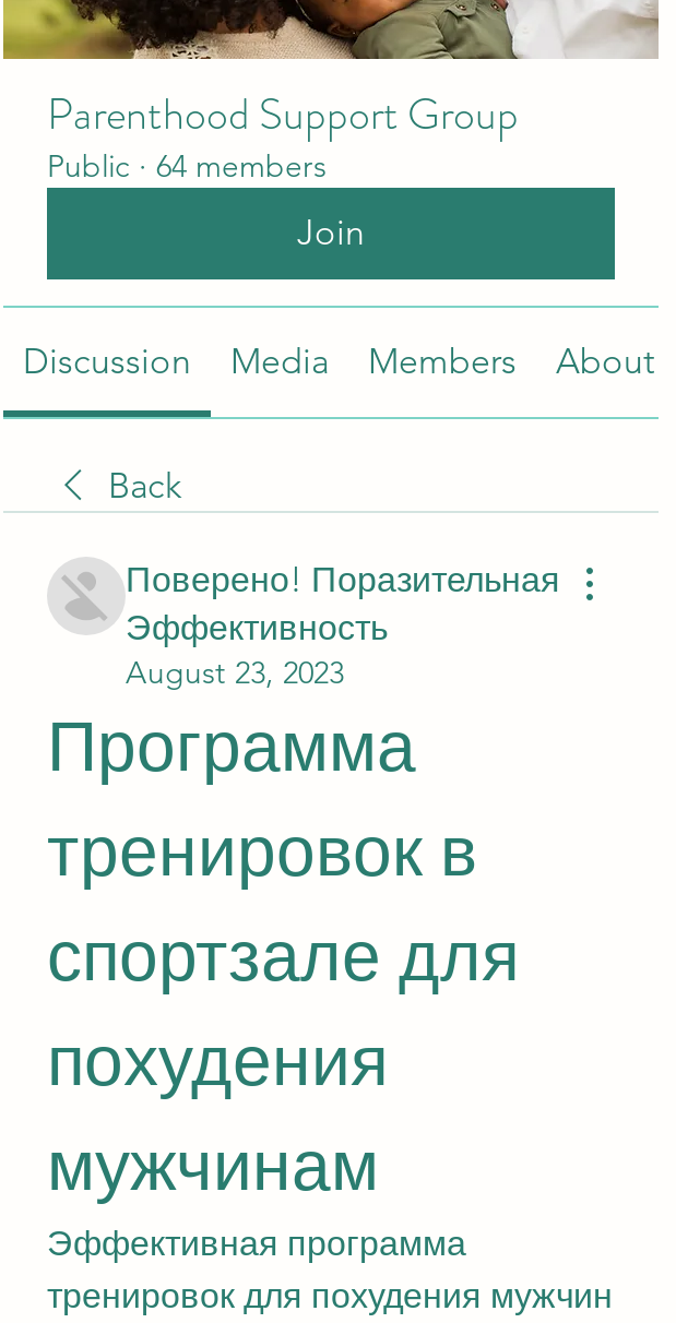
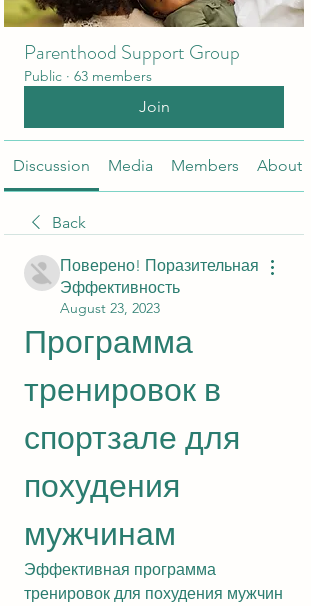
[47,146,327,186] Public · 64 members -> [24,67,152,85] Public · 63 members

